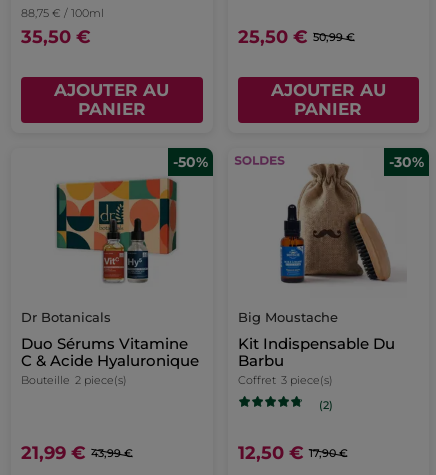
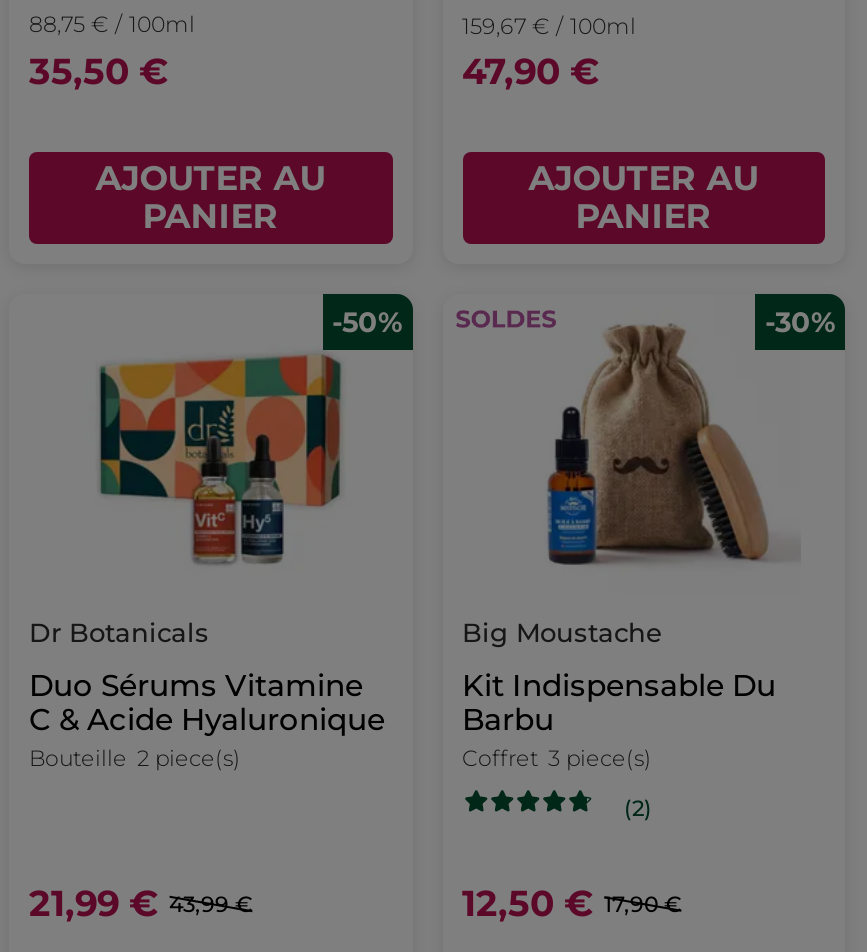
[237,26,354,48] 25,50 € 50,99 € -> [462,12,636,94] 159,67 € / 100ml | 47,90 €

